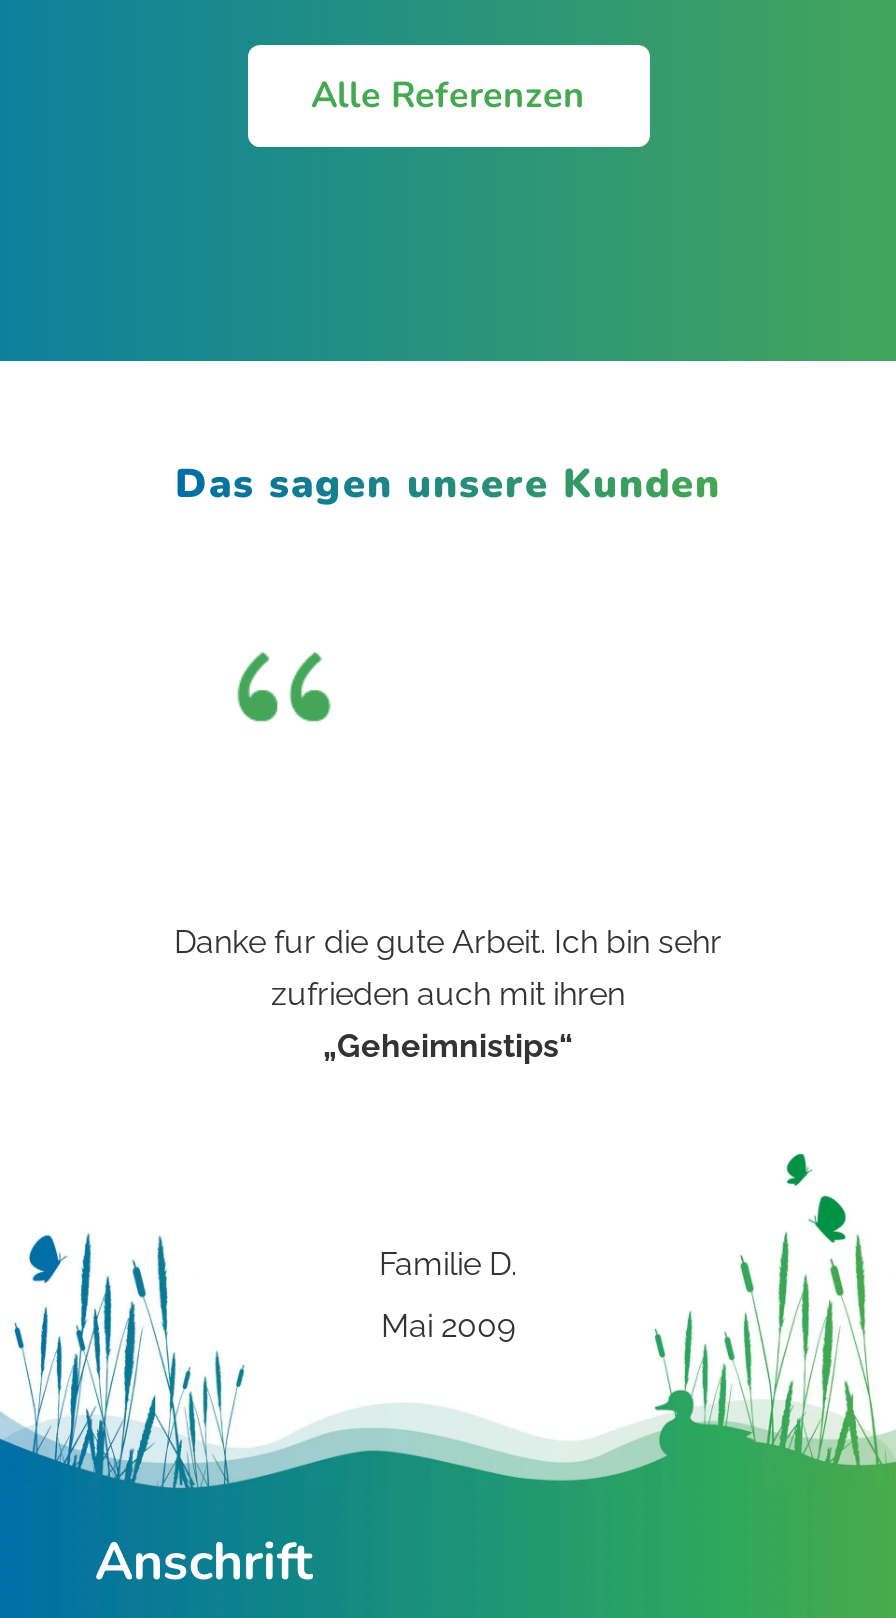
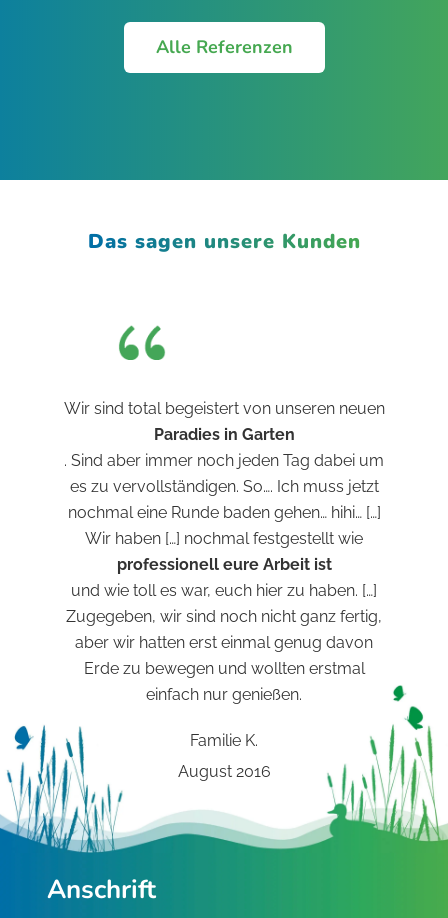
[174,923,722,1065] Danke fur die gute Arbeit. Ich bin sehr | zufrieden auch mit ihren | „Geheimnistips“ -> [63,399,384,704] Wir sind total begeistert von unseren neuen | Paradies in Garten | . Sind aber immer noch jeden Tag dabei um | es zu vervollständigen. So…. Ich muss jetzt | nochmal eine Runde baden gehen… hihi… […] | Wir haben […] nochmal festgestellt wie | professionell eure Arbeit ist | und wie toll es war, euch hier zu haben. […] | Zugegeben, wir sind noch nicht ganz fertig, | aber wir hatten erst einmal genug davon | Erde zu bewegen und wollten erstmal | einfach nur genießen.
[379,1244,517,1282] Familie D. -> [190,731,258,750] Familie K.
[381,1306,515,1344] Mai 2009 -> [177,762,270,781] August 2016

